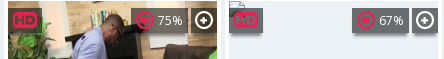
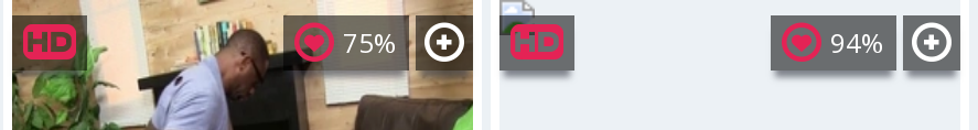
[379,12,404,29] 67% -> [830,26,885,63] 94%

